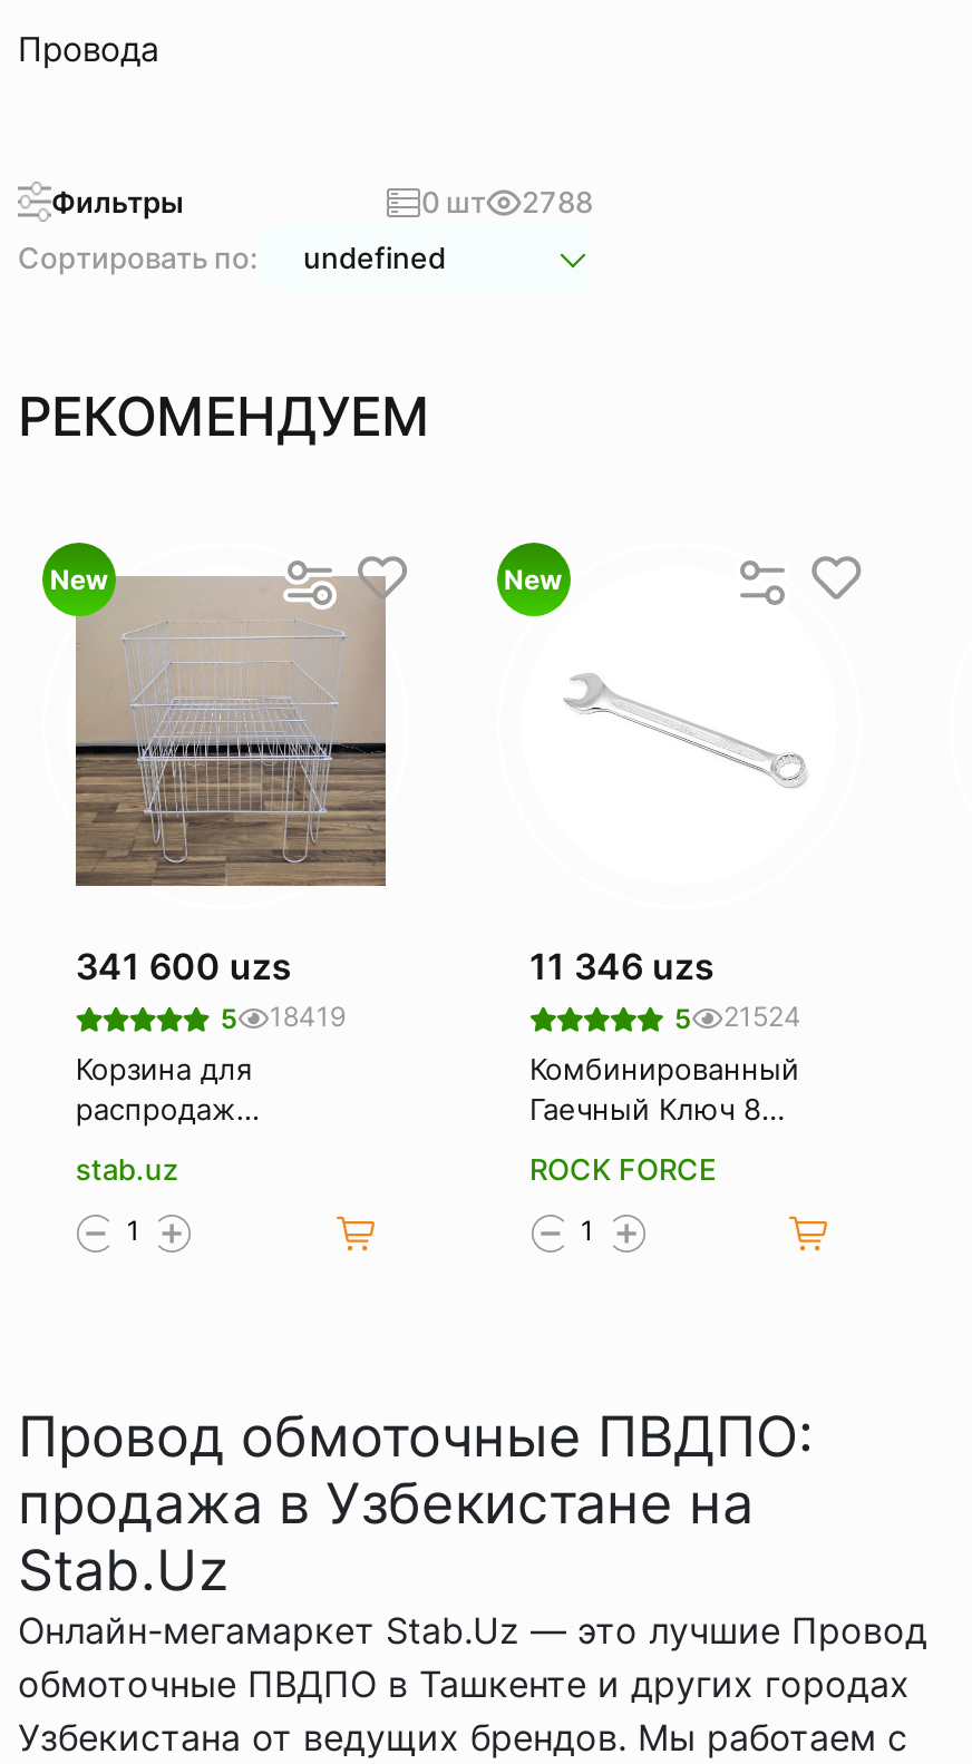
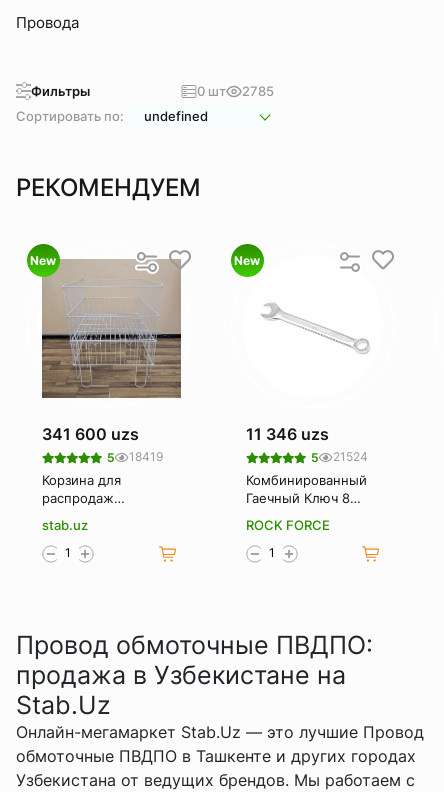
[421,184,593,220] 0 шт 2788 -> [197,83,274,99] 0 шт 2785

